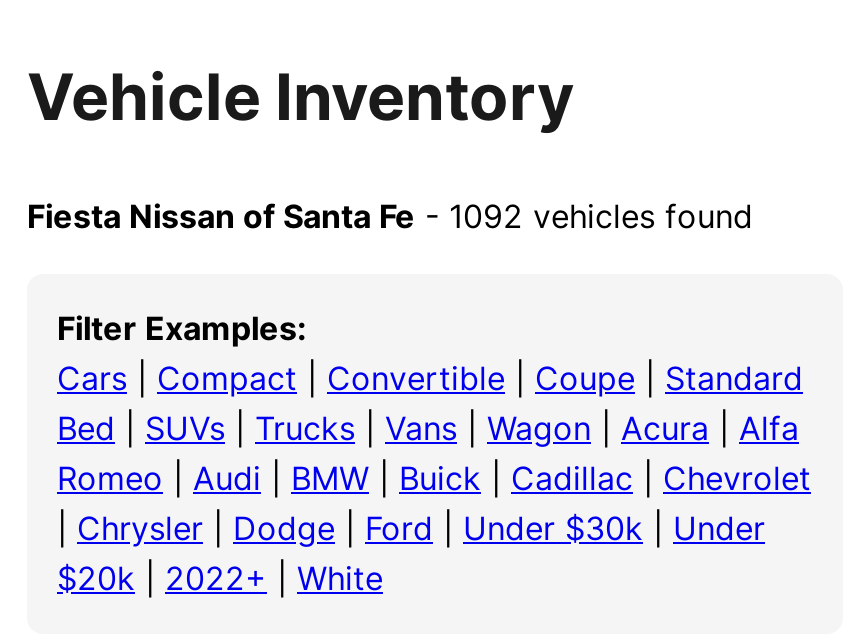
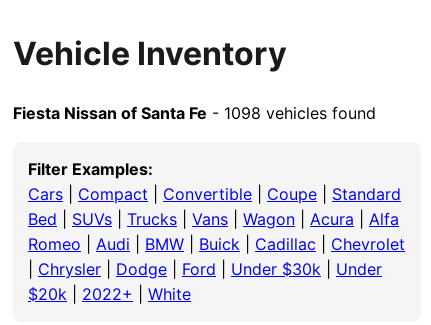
[27,196,753,236] Fiesta Nissan of Santa Fe - 1092 vehicles found -> [13,103,376,123] Fiesta Nissan of Santa Fe - 1098 vehicles found

